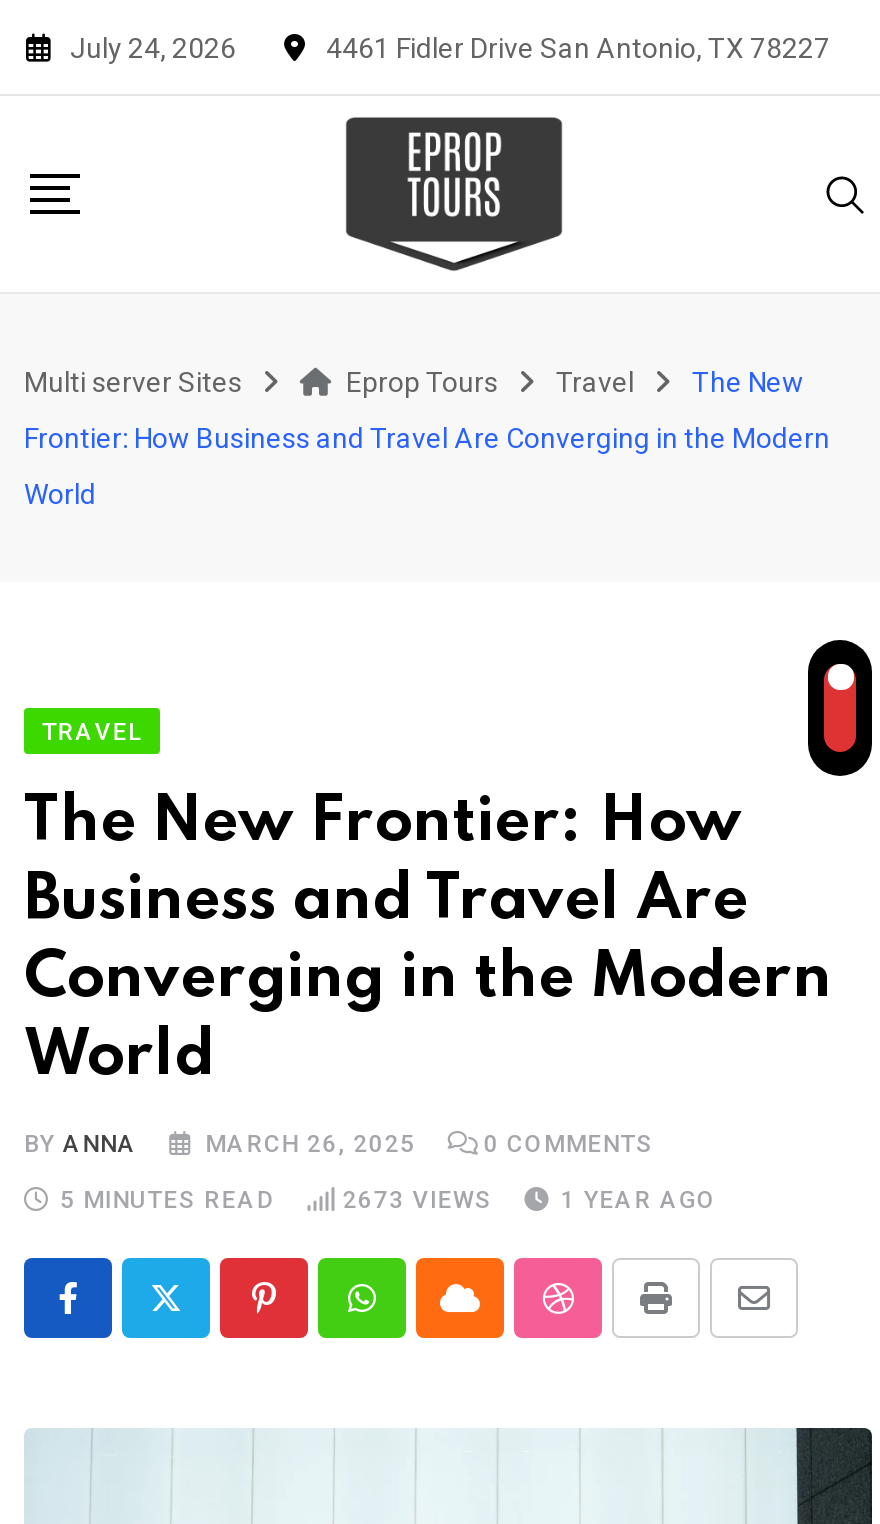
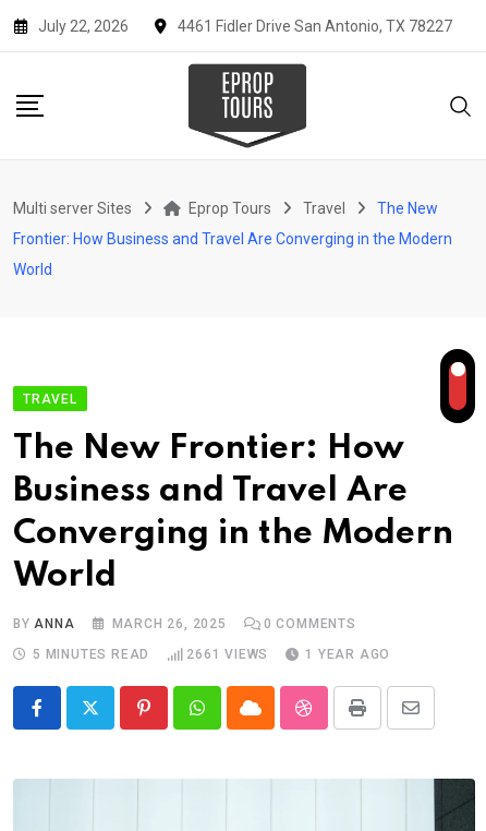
[70,31,236,63] July 24, 2026 -> [38,17,129,34] July 22, 2026
[342,1186,492,1214] 2673 VIEWS -> [187,647,268,662] 2661 VIEWS

